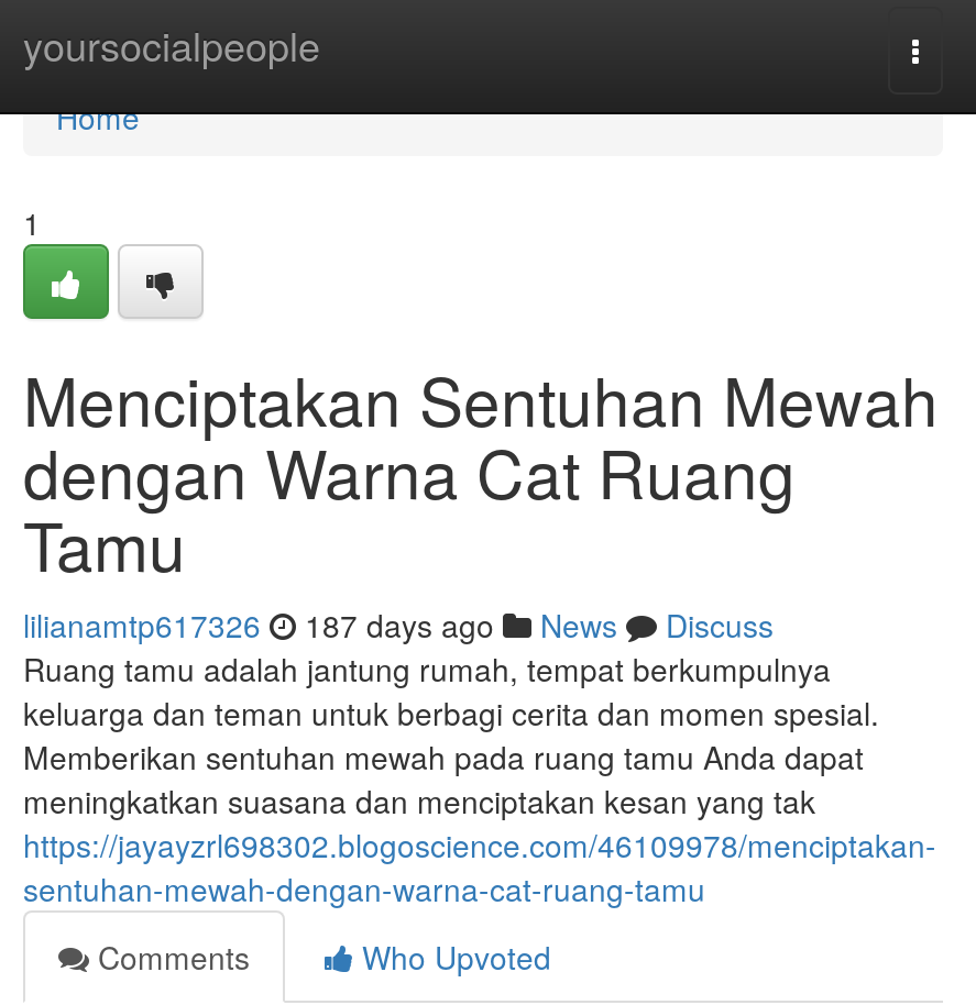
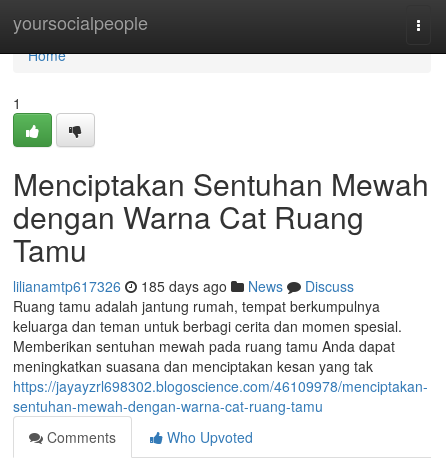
[23,603,774,647] lilianamtp617326 187 days ago News Discuss -> [13,276,354,296] lilianamtp617326 185 days ago News Discuss

